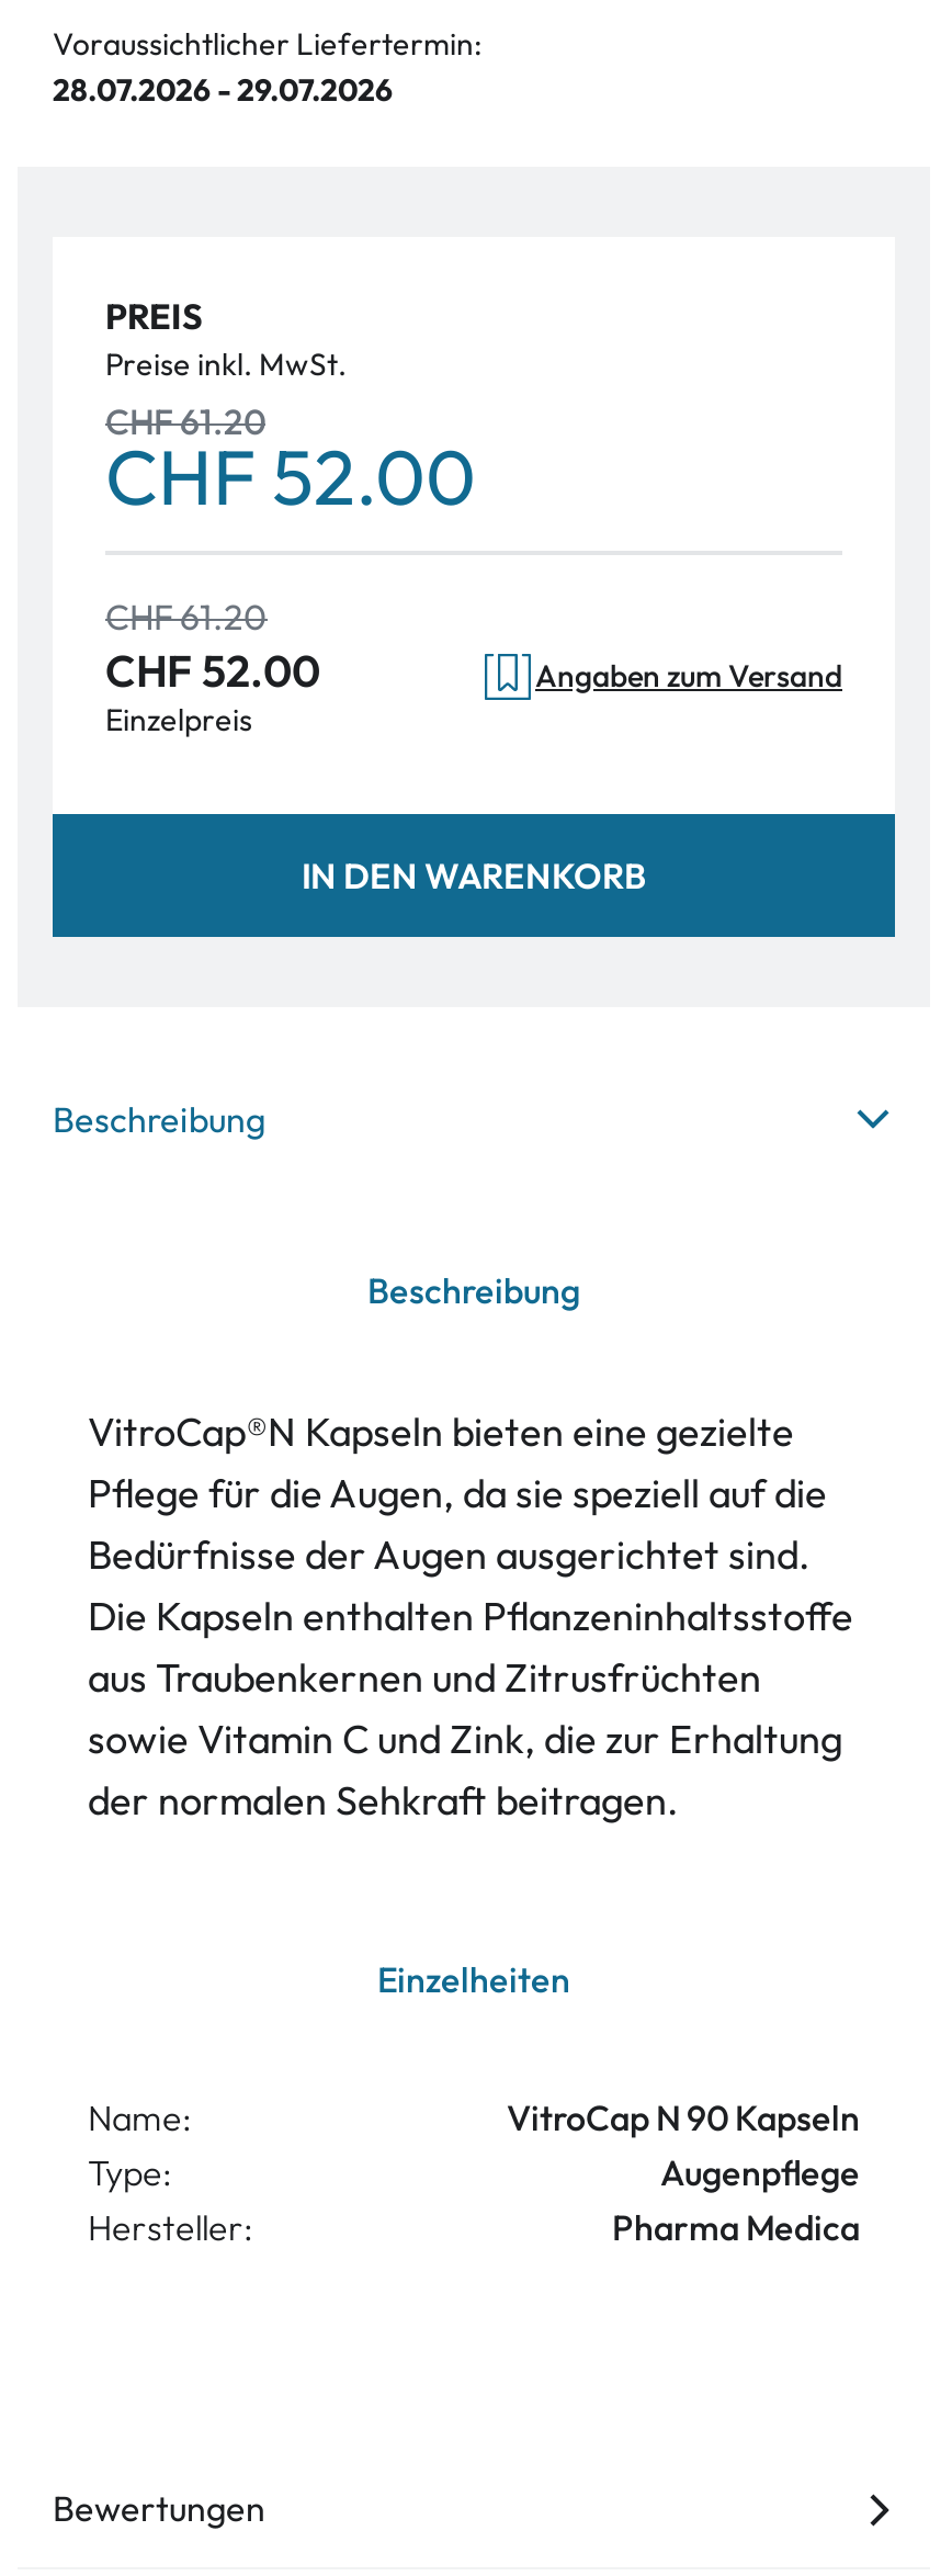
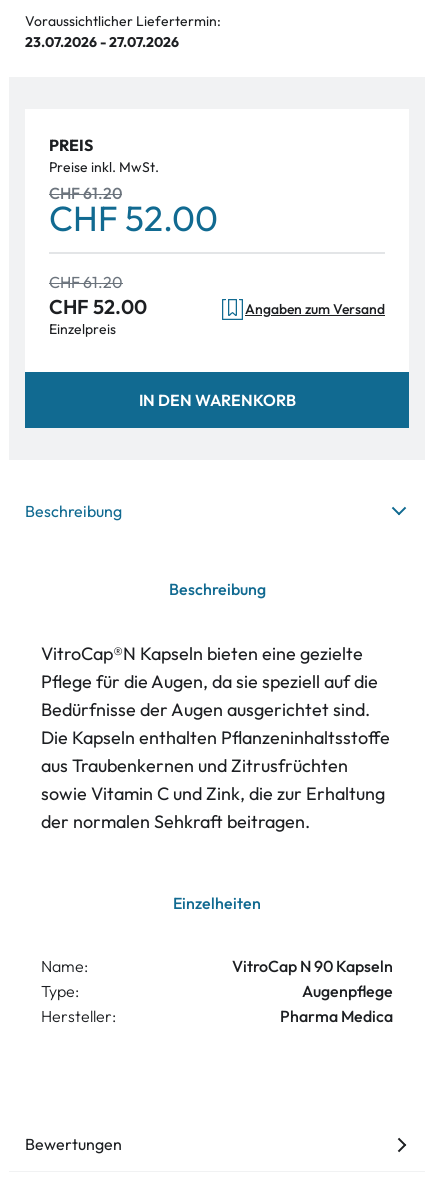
[53,70,393,110] 28.07.2026 - 29.07.2026 -> [25,33,179,51] 23.07.2026 - 27.07.2026

